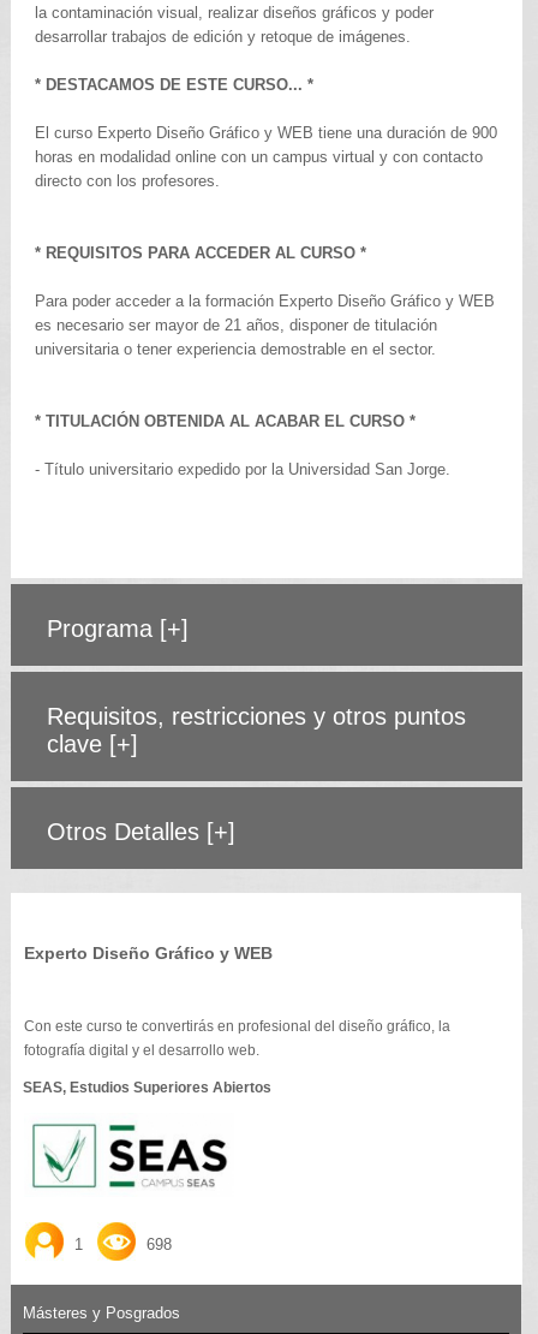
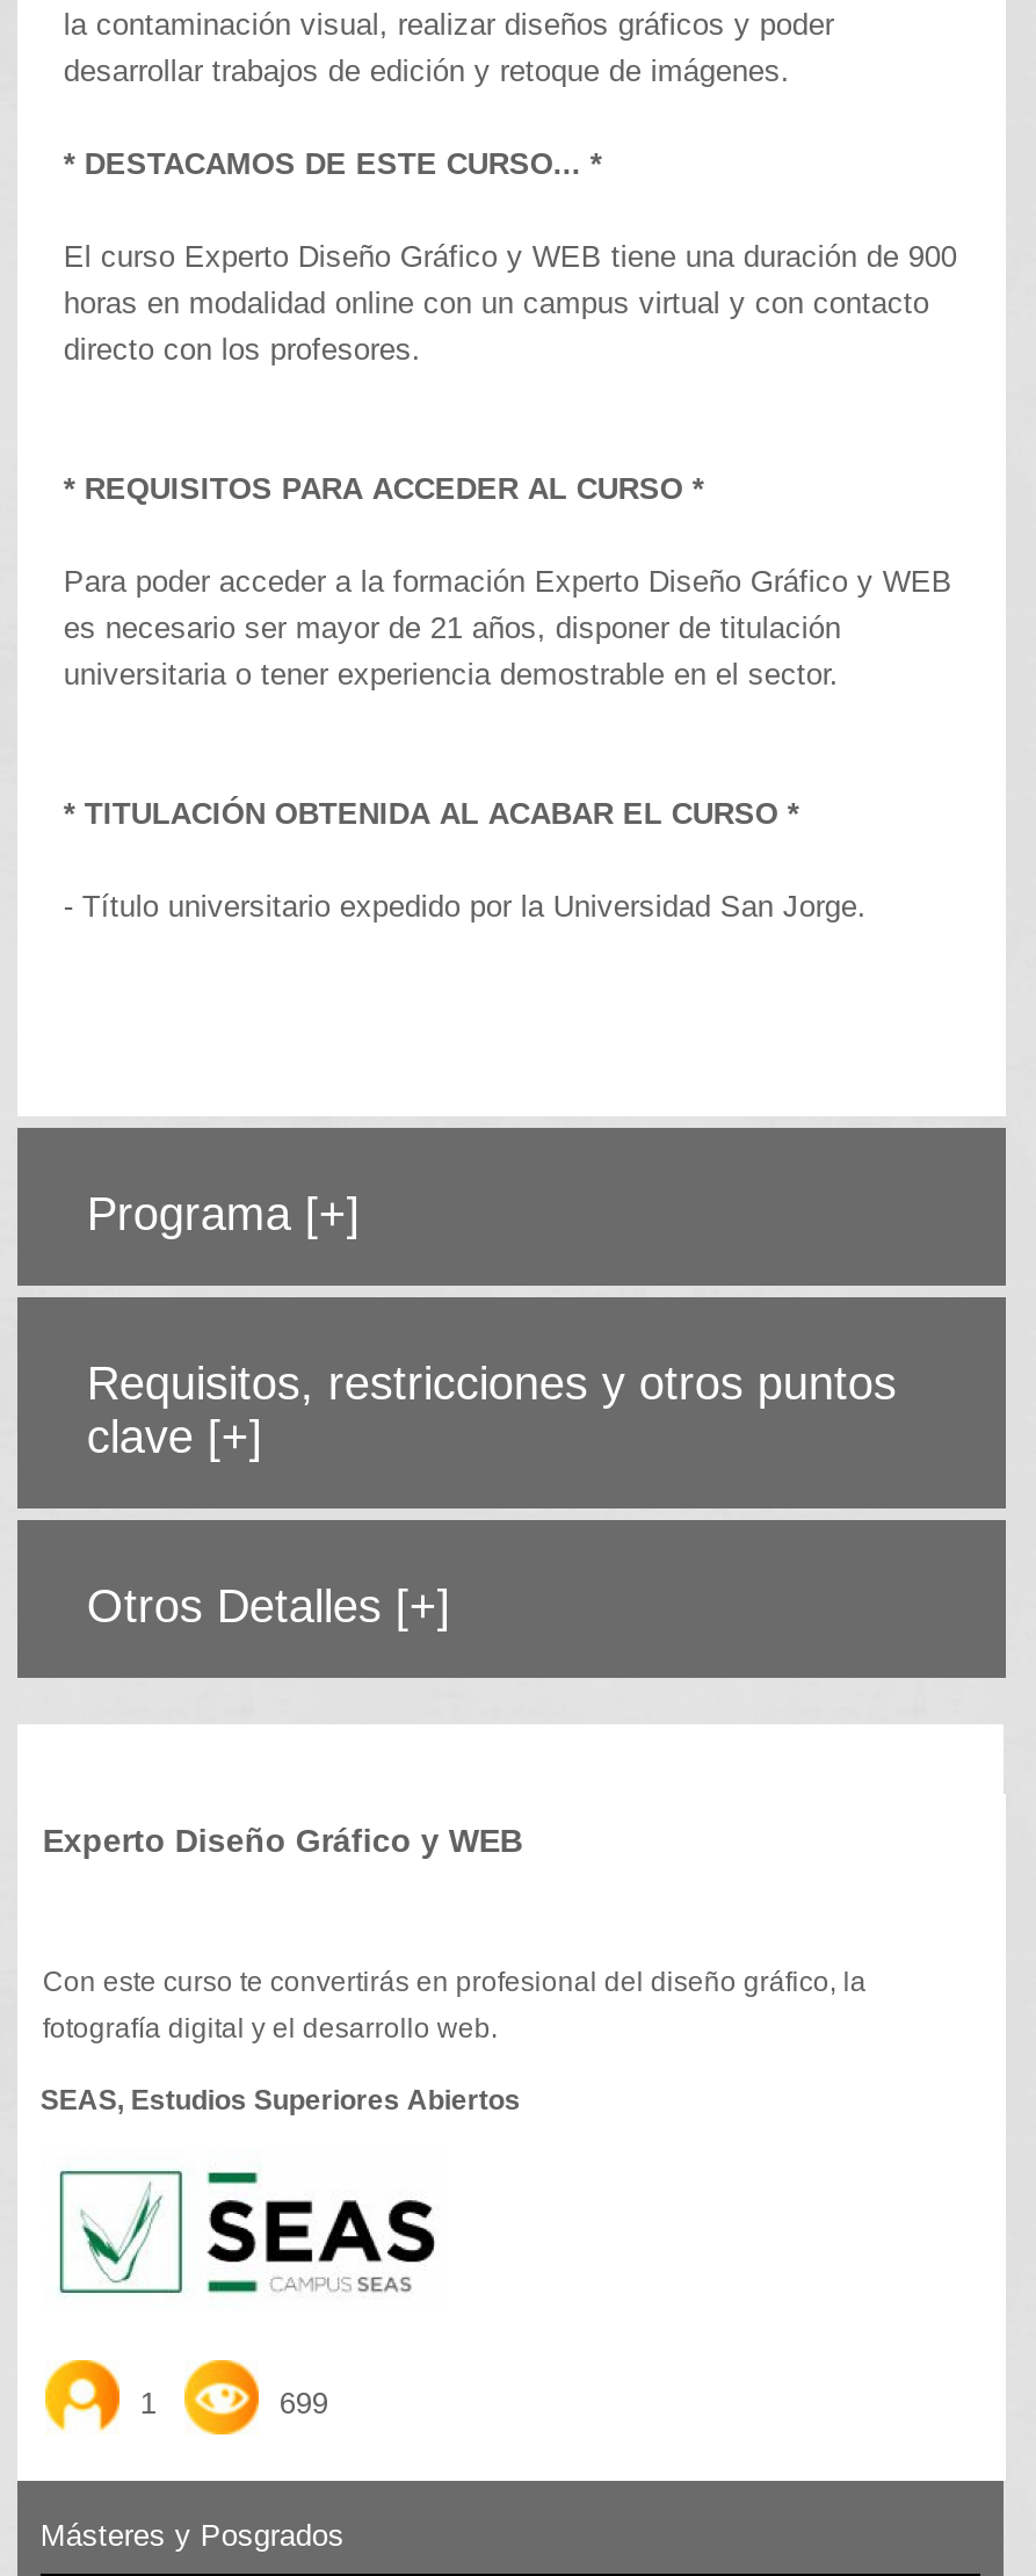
[146,1235,172,1253] 698 -> [279,2385,328,2419] 699

